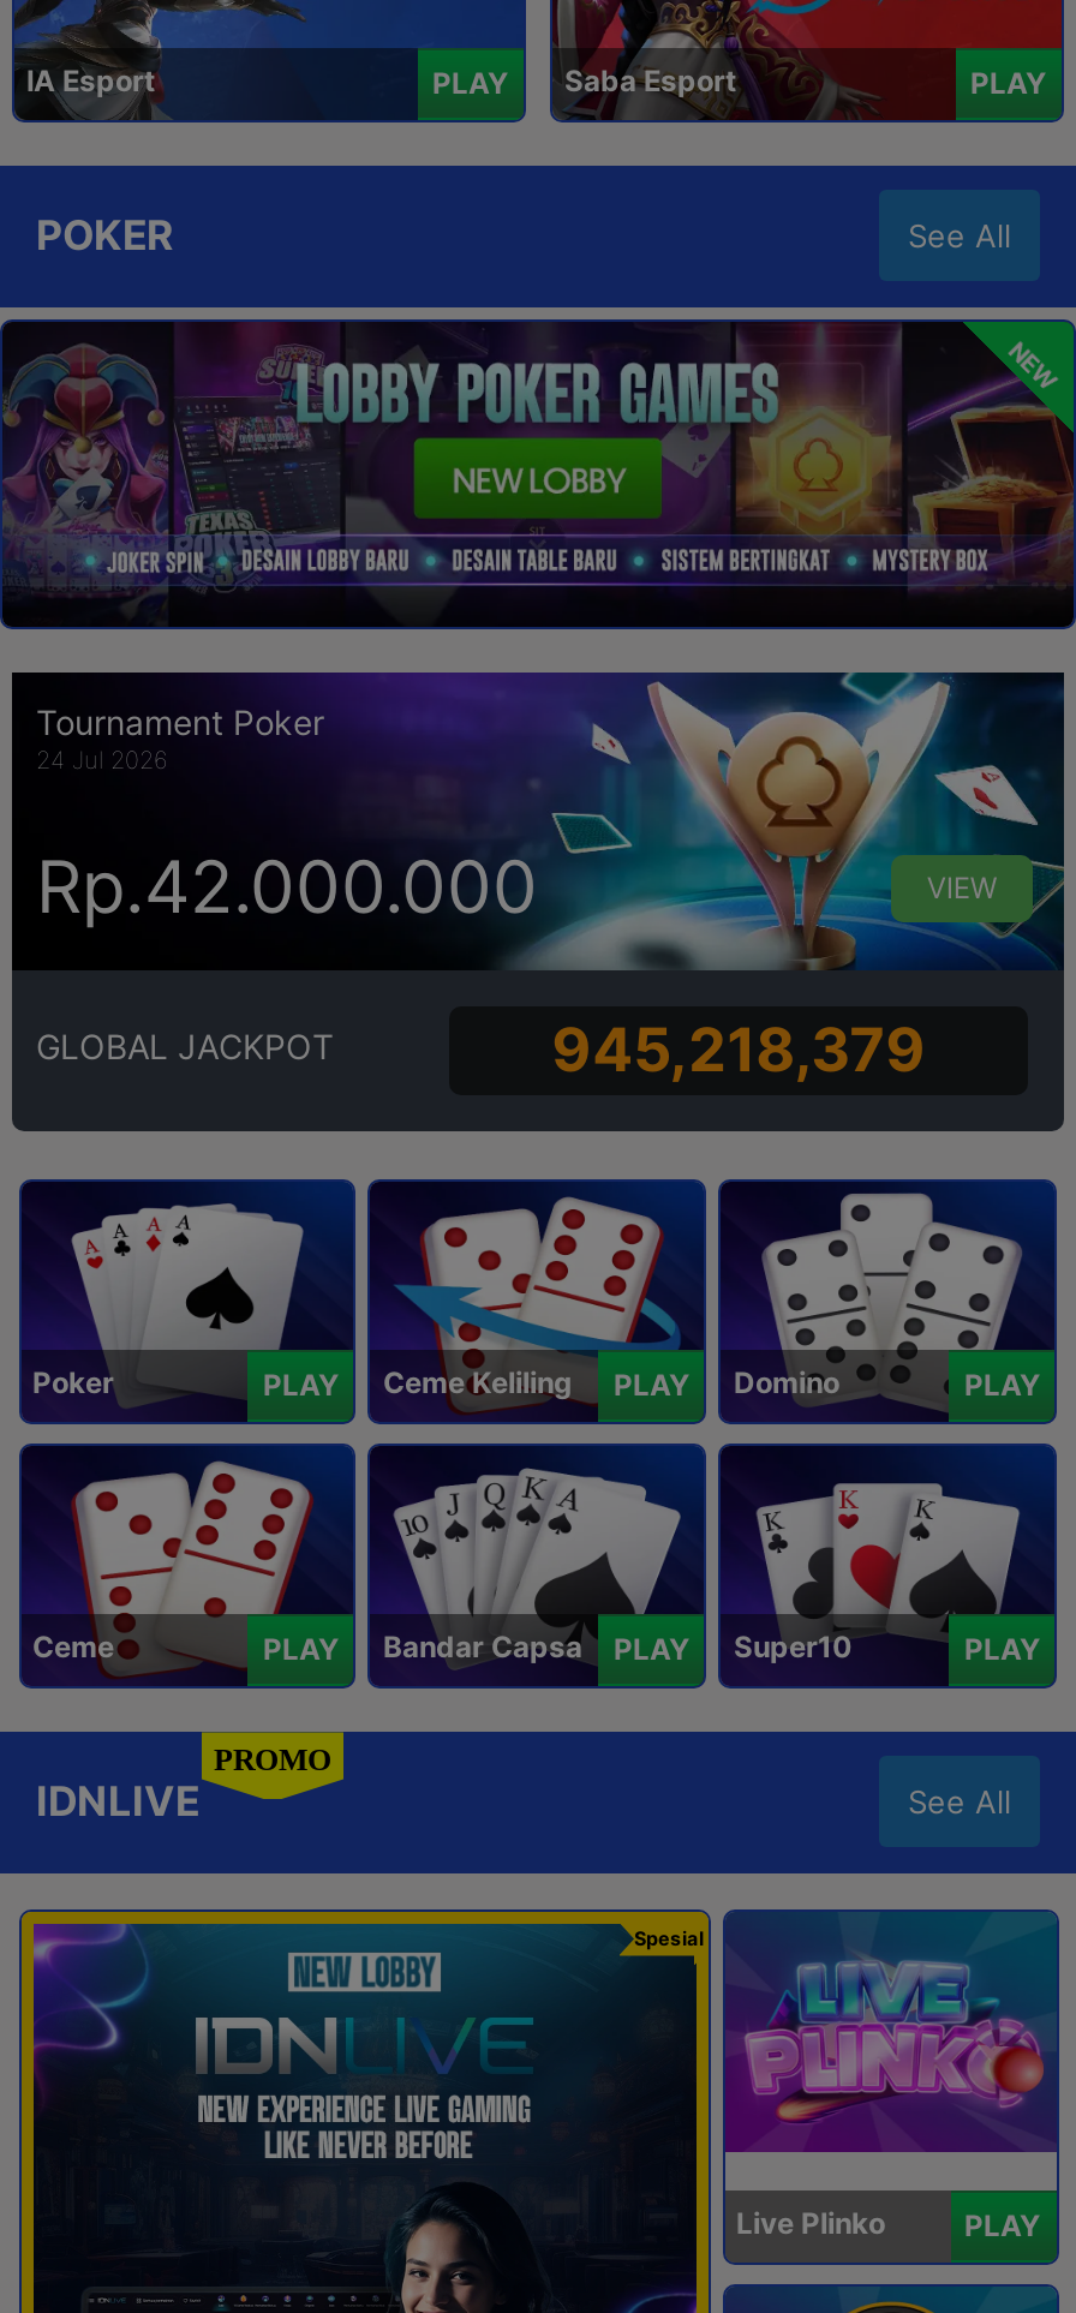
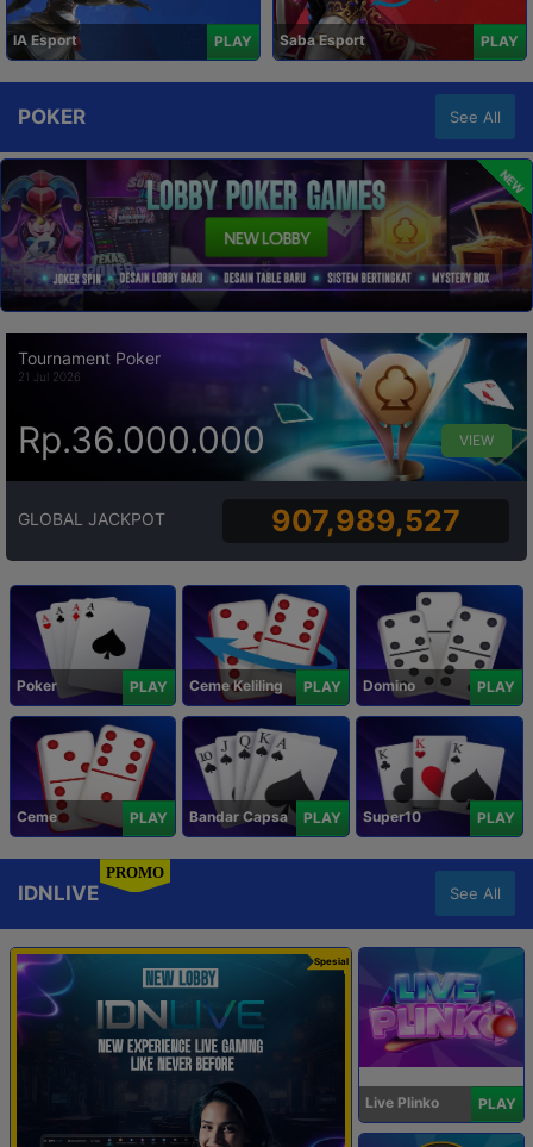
[36,744,168,772] 24 Jul 2026 -> [18,369,81,383] 21 Jul 2026
[36,843,538,929] Rp.42.000.000 -> [18,418,265,461] Rp.36.000.000
[551,1014,926,1086] 945,218,379 -> [271,503,461,539] 907,989,527

